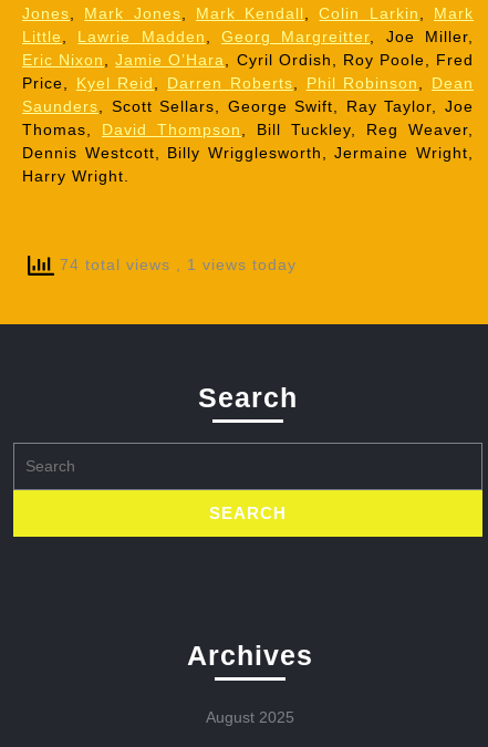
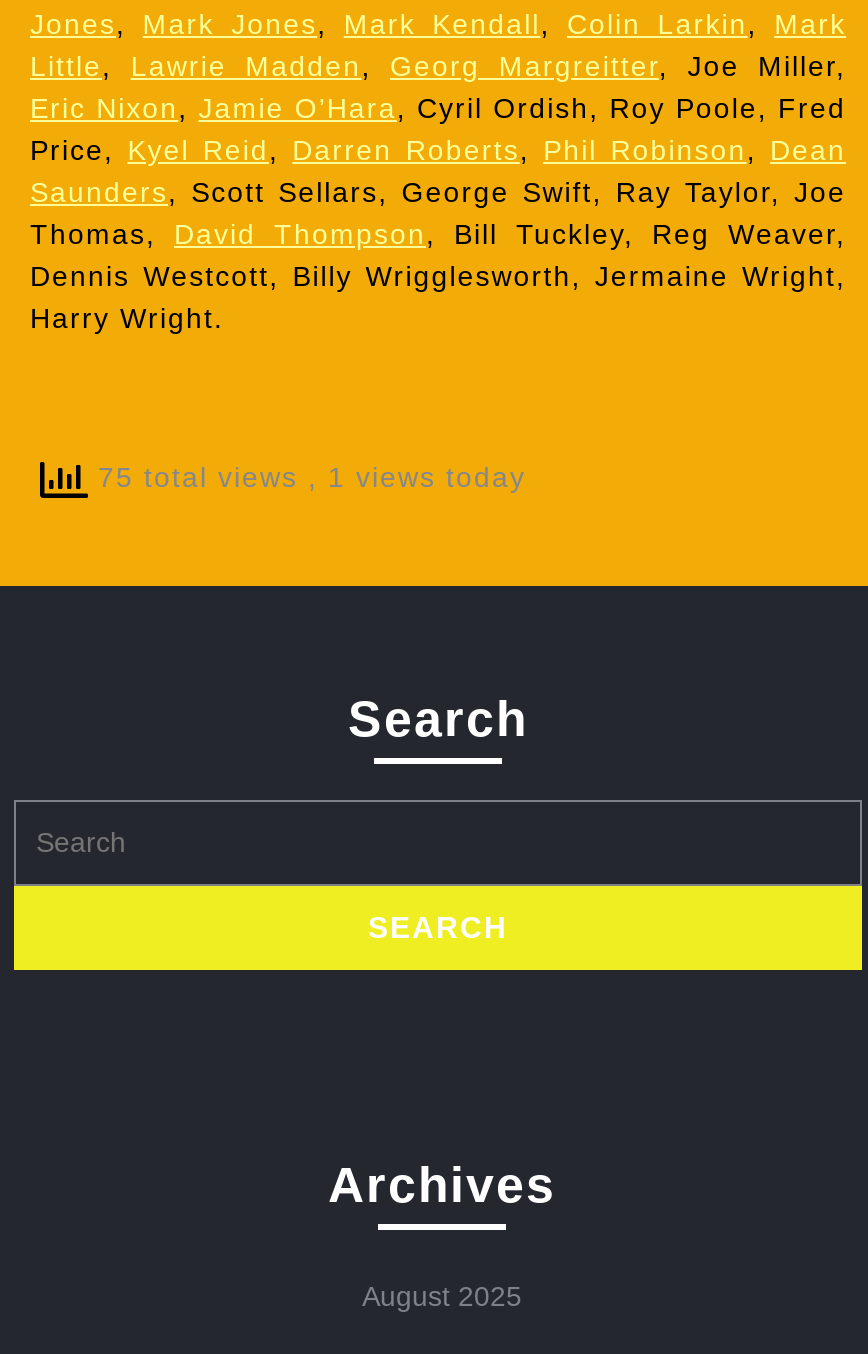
[54,255,297,273] 74 total views, 1 views today -> [88,461,526,493] 75 total views, 1 views today

